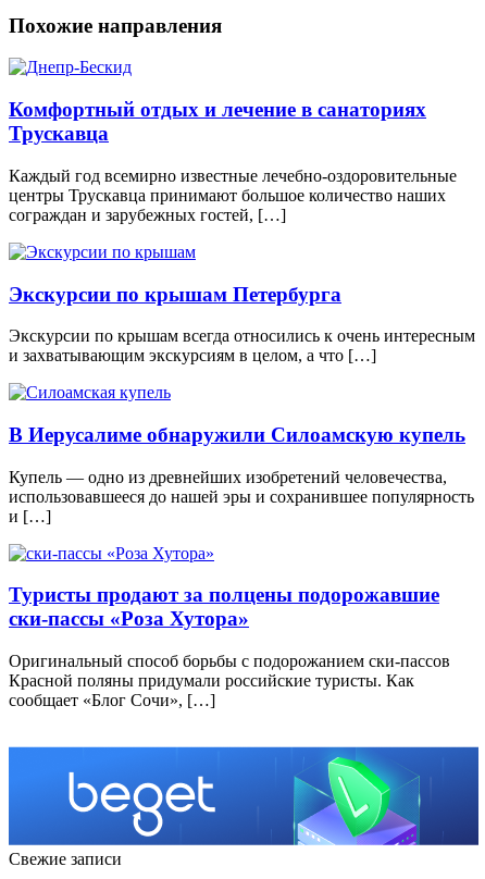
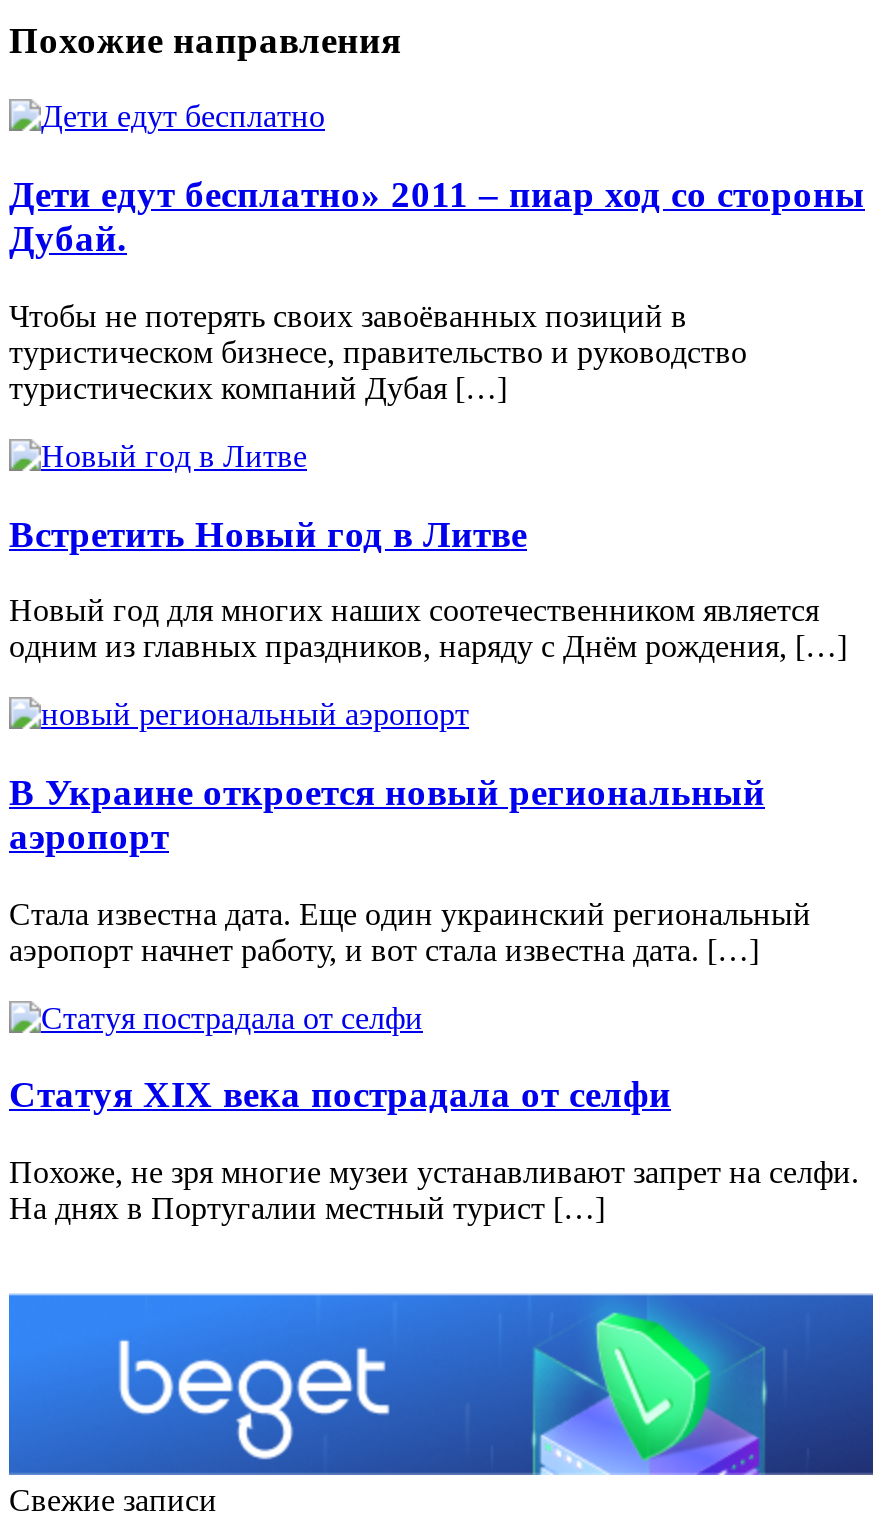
[9,98,426,145] Комфортный отдых и лечение в санаториях | Трускавца -> [9,173,865,259] Дети едут бесплатно» 2011 – пиар ход со стороны | Дубай.
[9,166,457,224] Каждый год всемирно известные лечебно-оздоровительные | центры Трускавца принимают большое количество наших | сограждан и зарубежных гостей, […] -> [9,299,747,405] Чтобы не потерять своих завоёванных позиций в | туристическом бизнесе, правительство и руководство | туристических компаний Дубая […]
[9,282,341,305] Экскурсии по крышам Петербурга -> [9,512,527,554] Встретить Новый год в Литве
[9,327,475,365] Экскурсии по крышам всегда относились к очень интересным | и захватывающим экскурсиям в целом, а что […] -> [9,593,847,663] Новый год для многих наших соотечественником является | одним из главных праздников, наряду с Днём рождения, […]
[9,423,465,446] В Иерусалиме обнаружили Силоамскую купель -> [9,771,765,857] В Украине откроется новый региональный | аэропорт
[9,467,474,525] Купель — одно из древнейших изобретений человечества, | использовавшееся до нашей эры и сохранившее популярность | и […] -> [9,896,811,966] Стала известна дата. Еще один украинский региональный | аэропорт начнет работу, и вот стала известна дата. […]
[9,584,439,630] Туристы продают за полцены подорожавшие | ски-пассы «Роза Хутора» -> [9,1074,671,1116] Статуя XIX века пострадала от селфи
[9,652,450,709] Оригинальный способ борьбы с подорожанием ски-пассов | Красной поляны придумали российские туристы. Как | сообщает «Блог Сочи», […] -> [9,1155,859,1225] Похоже, не зря многие музеи устанавливают запрет на селфи. | На днях в Португалии местный турист […]

